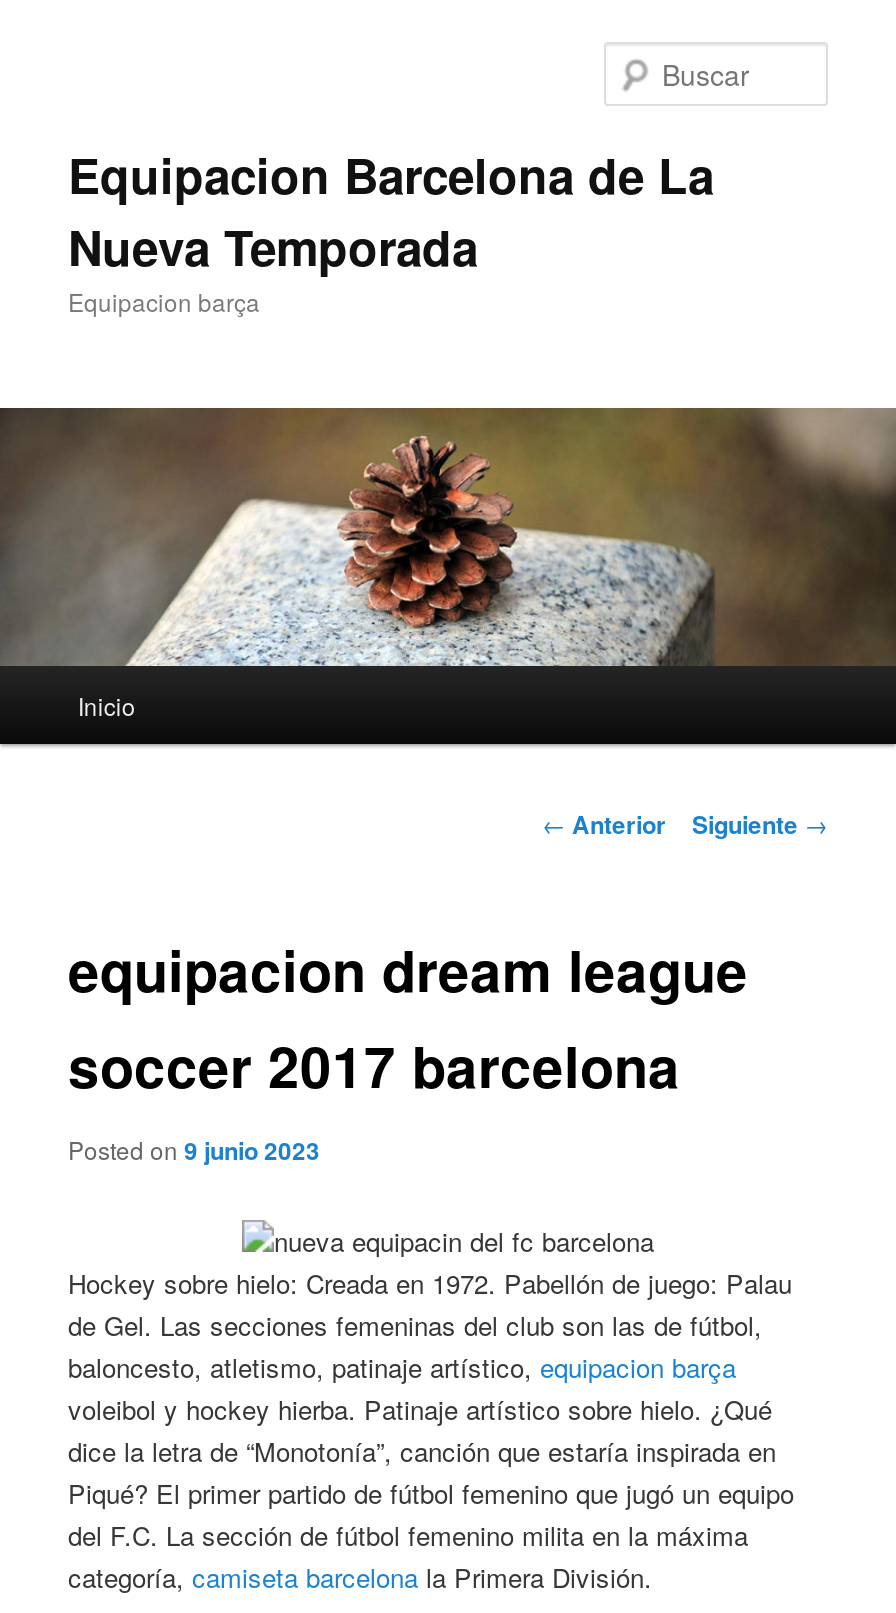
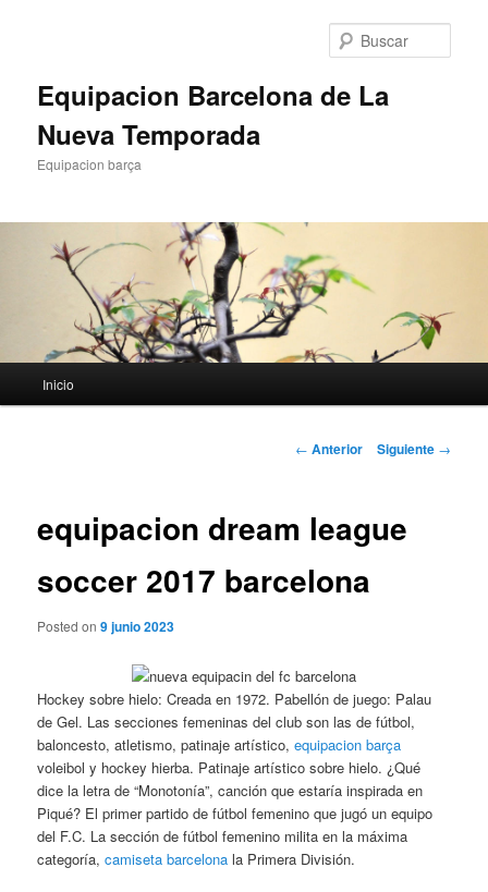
[6,406,890,668] [image] -> [3,222,485,364] [image]

